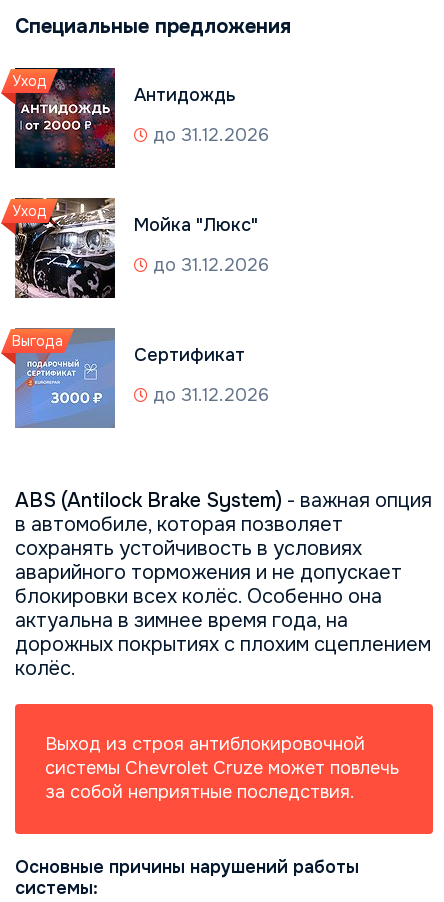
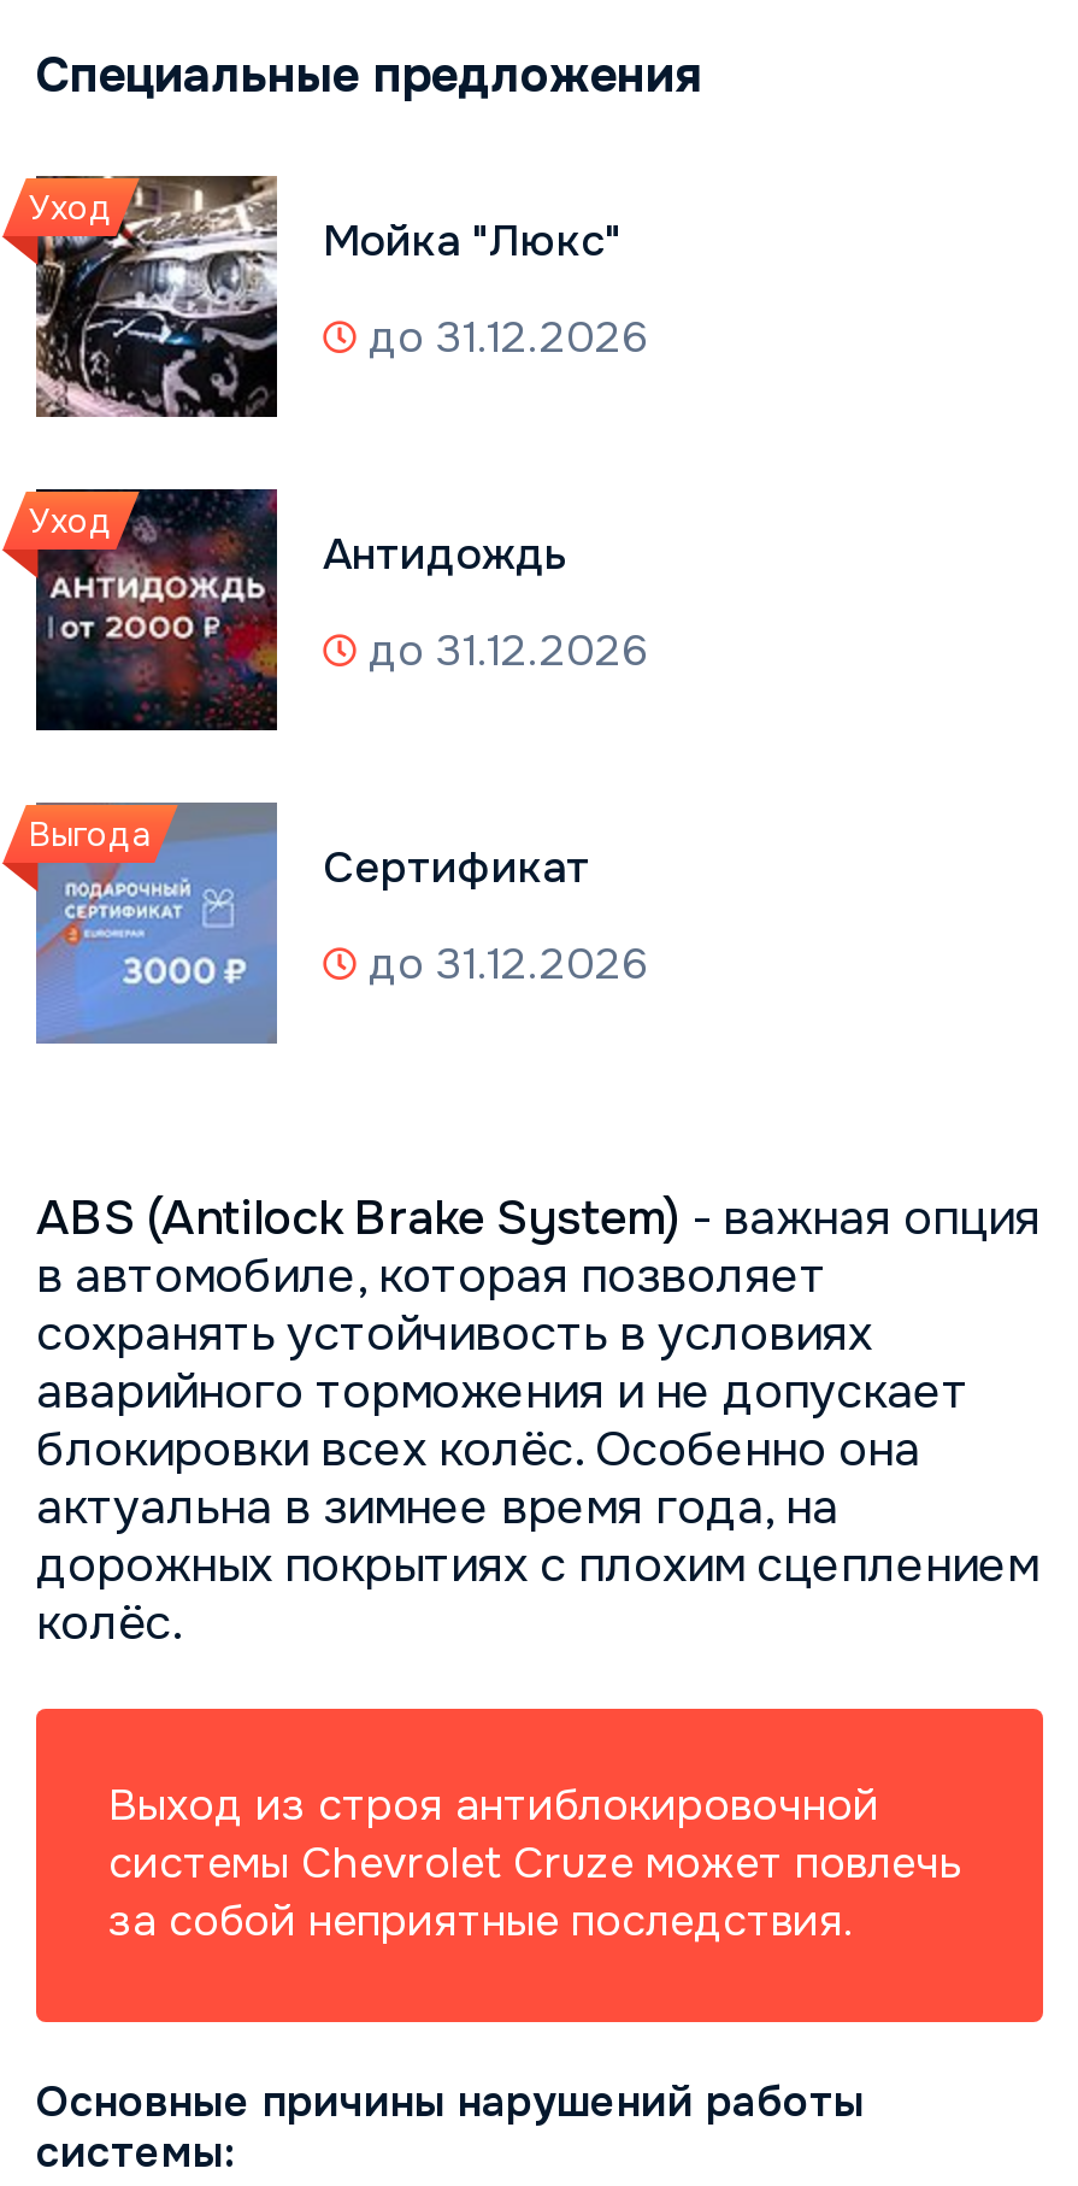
moved [14,67,236,169] -> [34,487,569,733]: [image] | Антидождь
moved [14,197,258,299] -> [34,174,622,419]: [image] | Мойка "Люкс"

